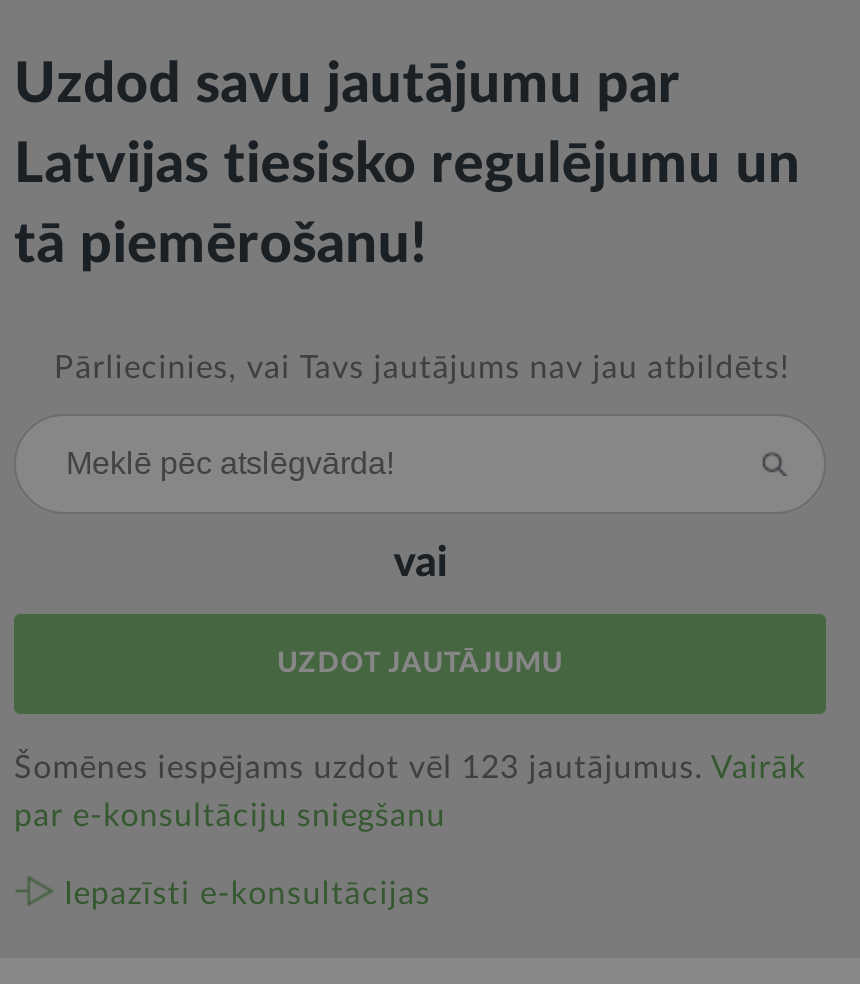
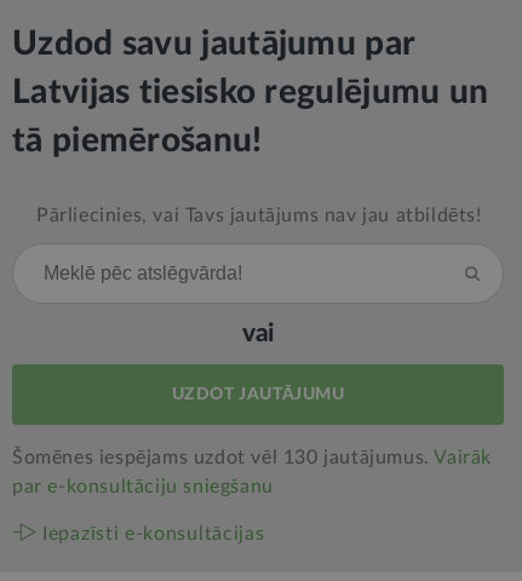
[14,752,806,784] Šomēnes iespējams uzdot vēl 123 jautājumus. Vairāk -> [12,448,492,467] Šomēnes iespējams uzdot vēl 130 jautājumus. Vairāk

